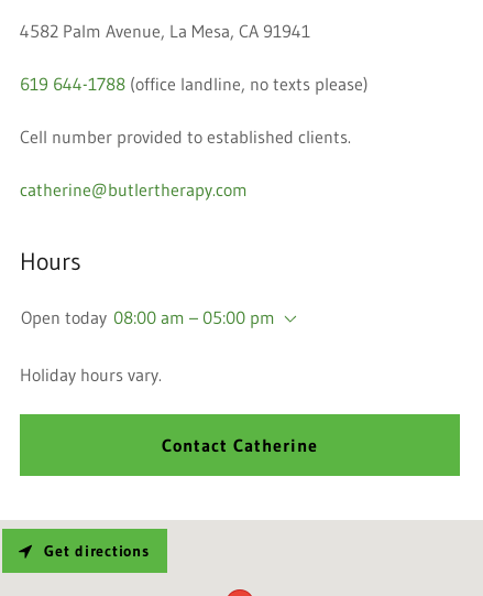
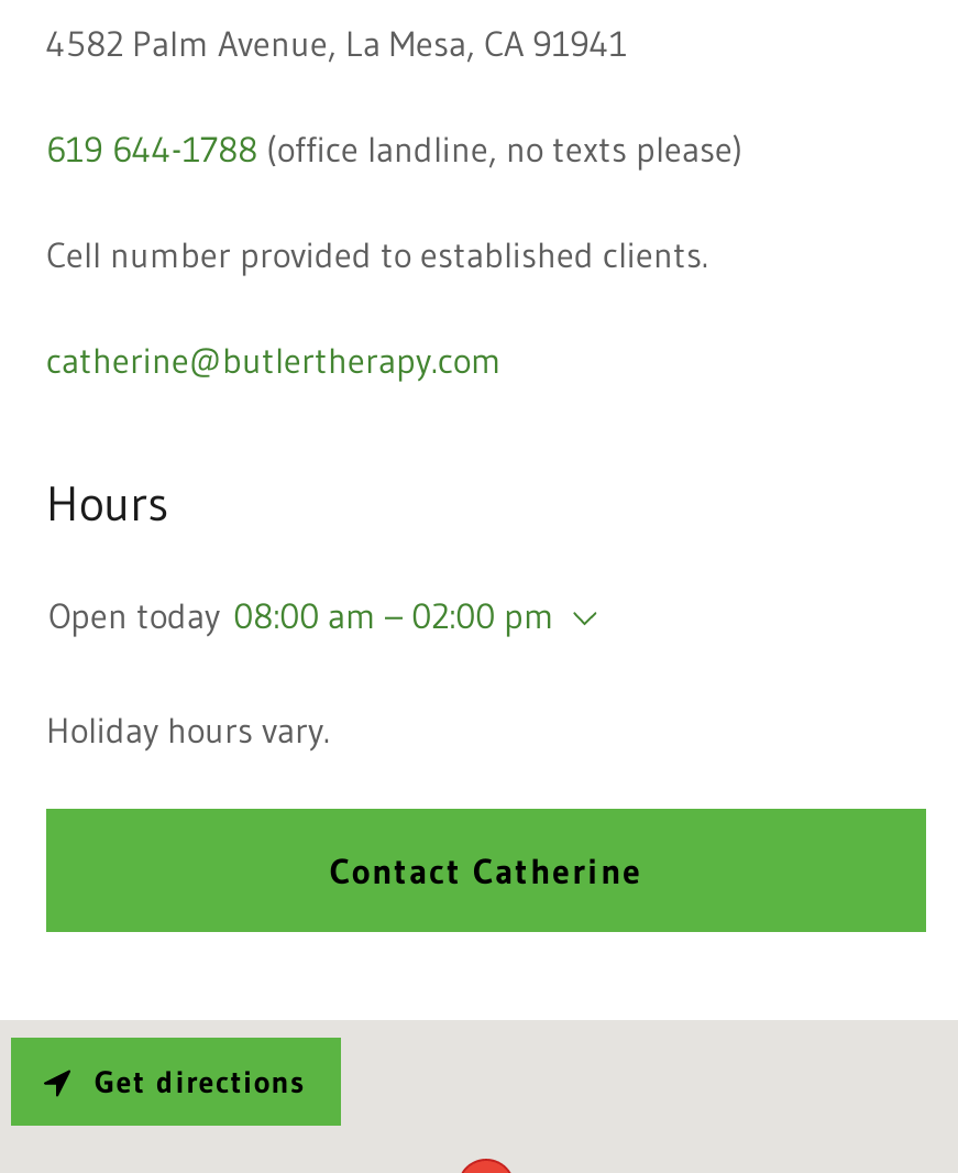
[21,306,275,328] Open today 08:00 am – 05:00 pm -> [48,594,554,638] Open today 08:00 am – 02:00 pm

